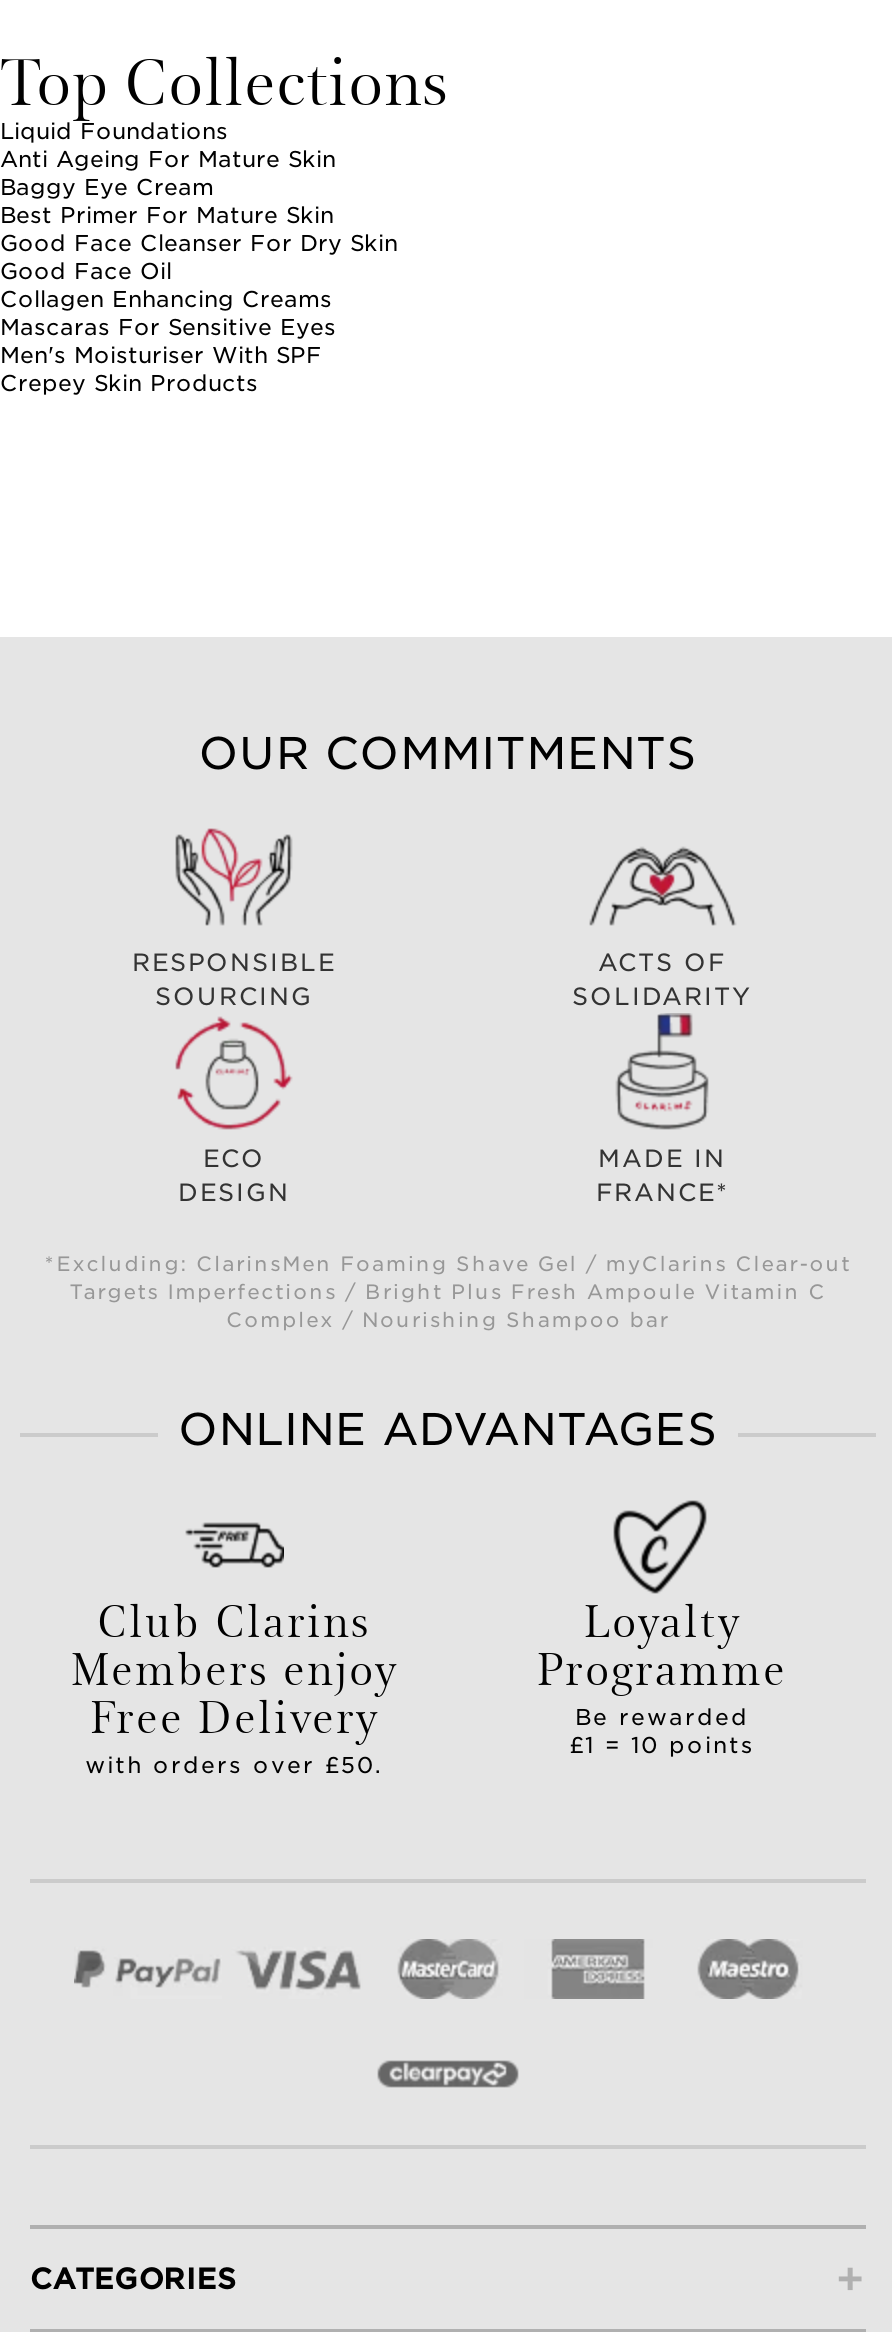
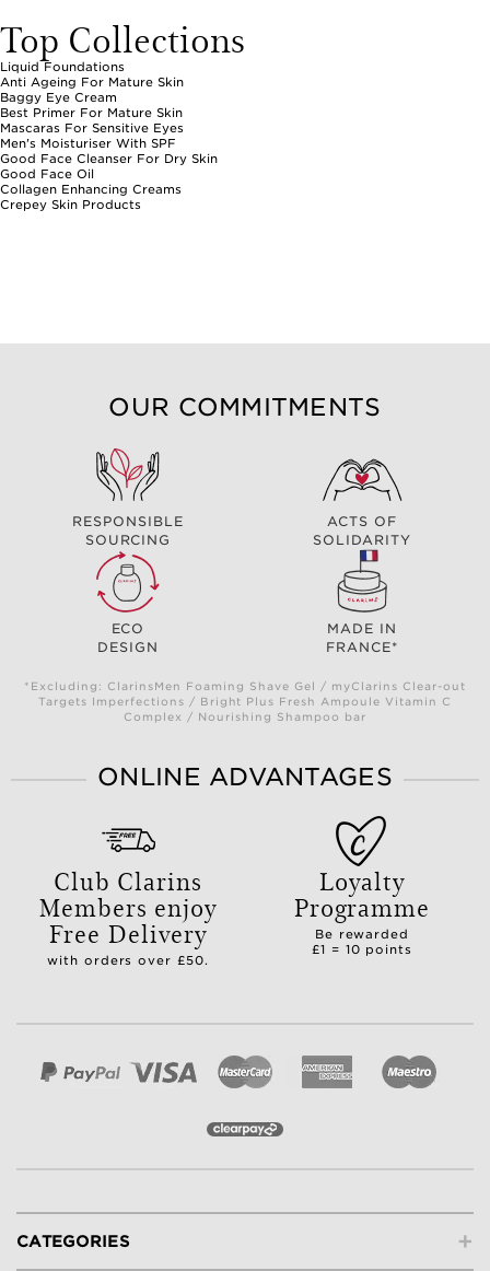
moved [0,229,398,313] -> [0,151,218,197]: Good Face Cleanser For Dry Skin | Good Face Oil | Collagen Enhancing Creams
moved [0,313,336,369] -> [0,121,184,151]: Mascaras For Sensitive Eyes | Men's Moisturiser With SPF

